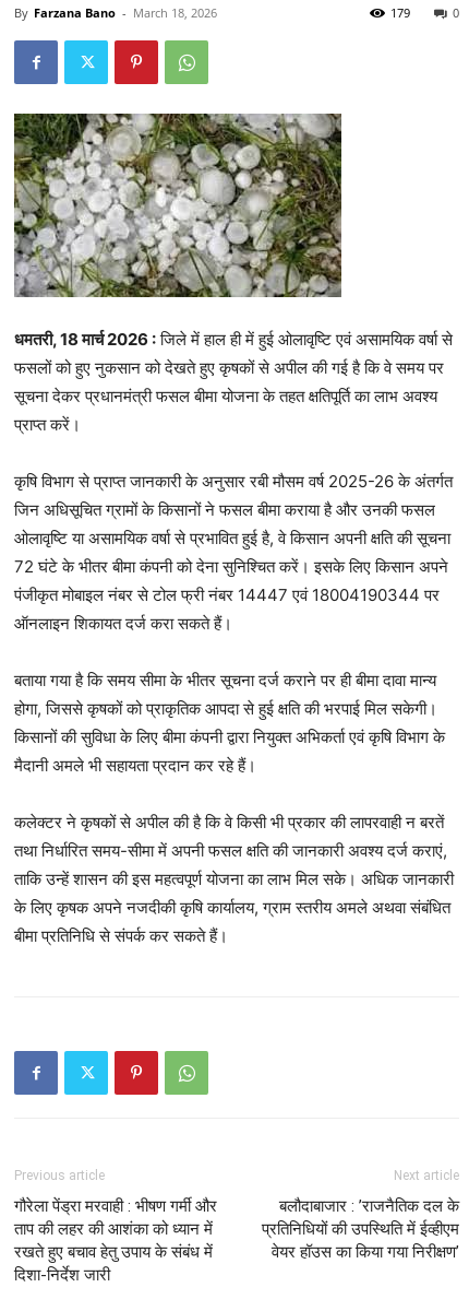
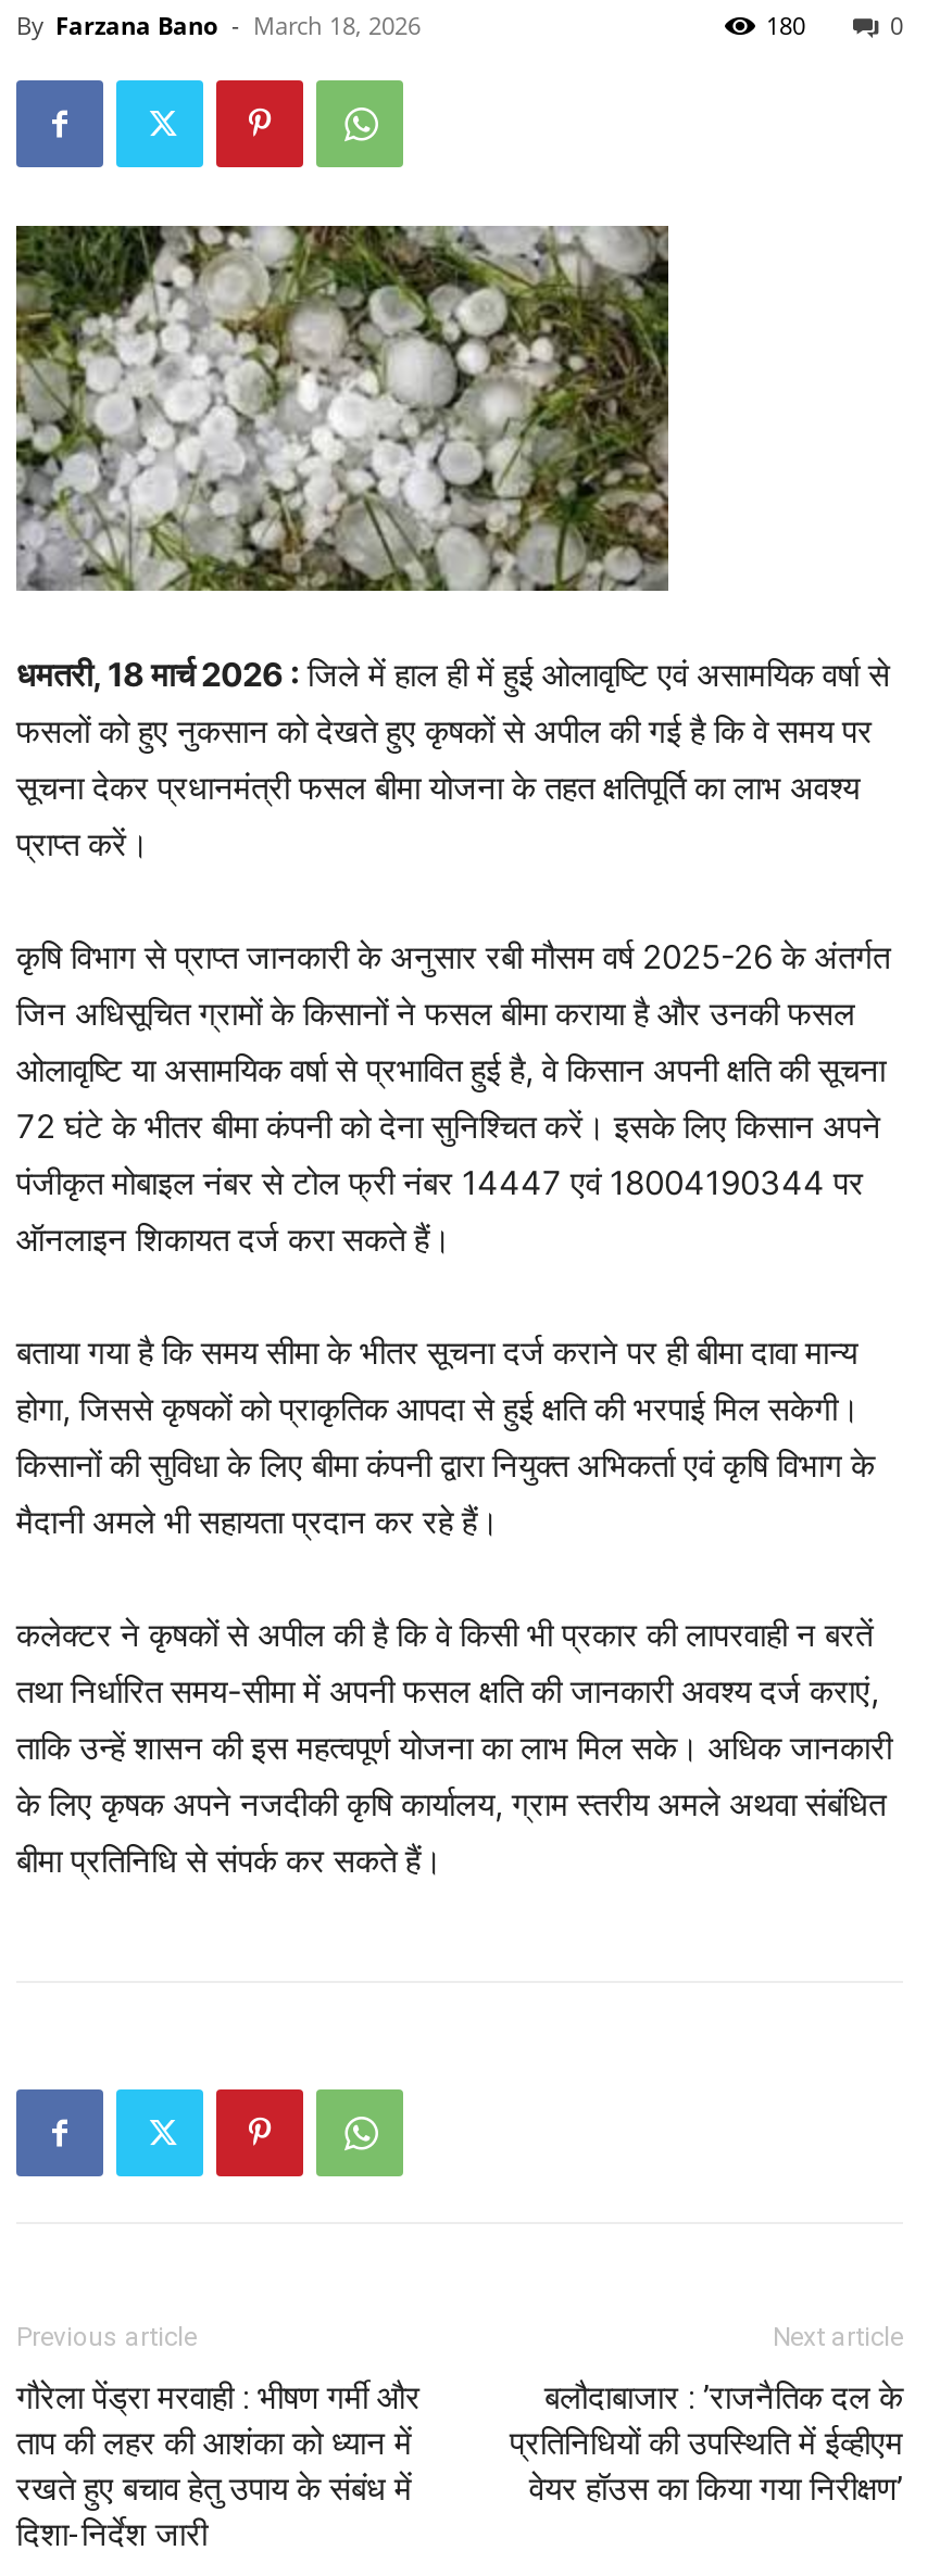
[390,4,410,21] 179 -> [766,9,805,41] 180

